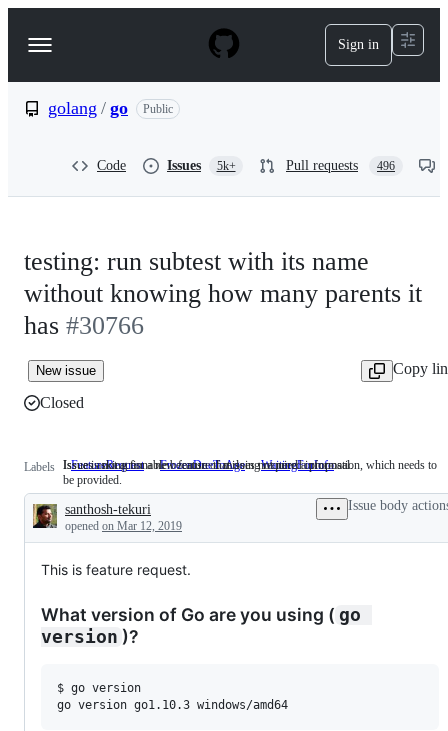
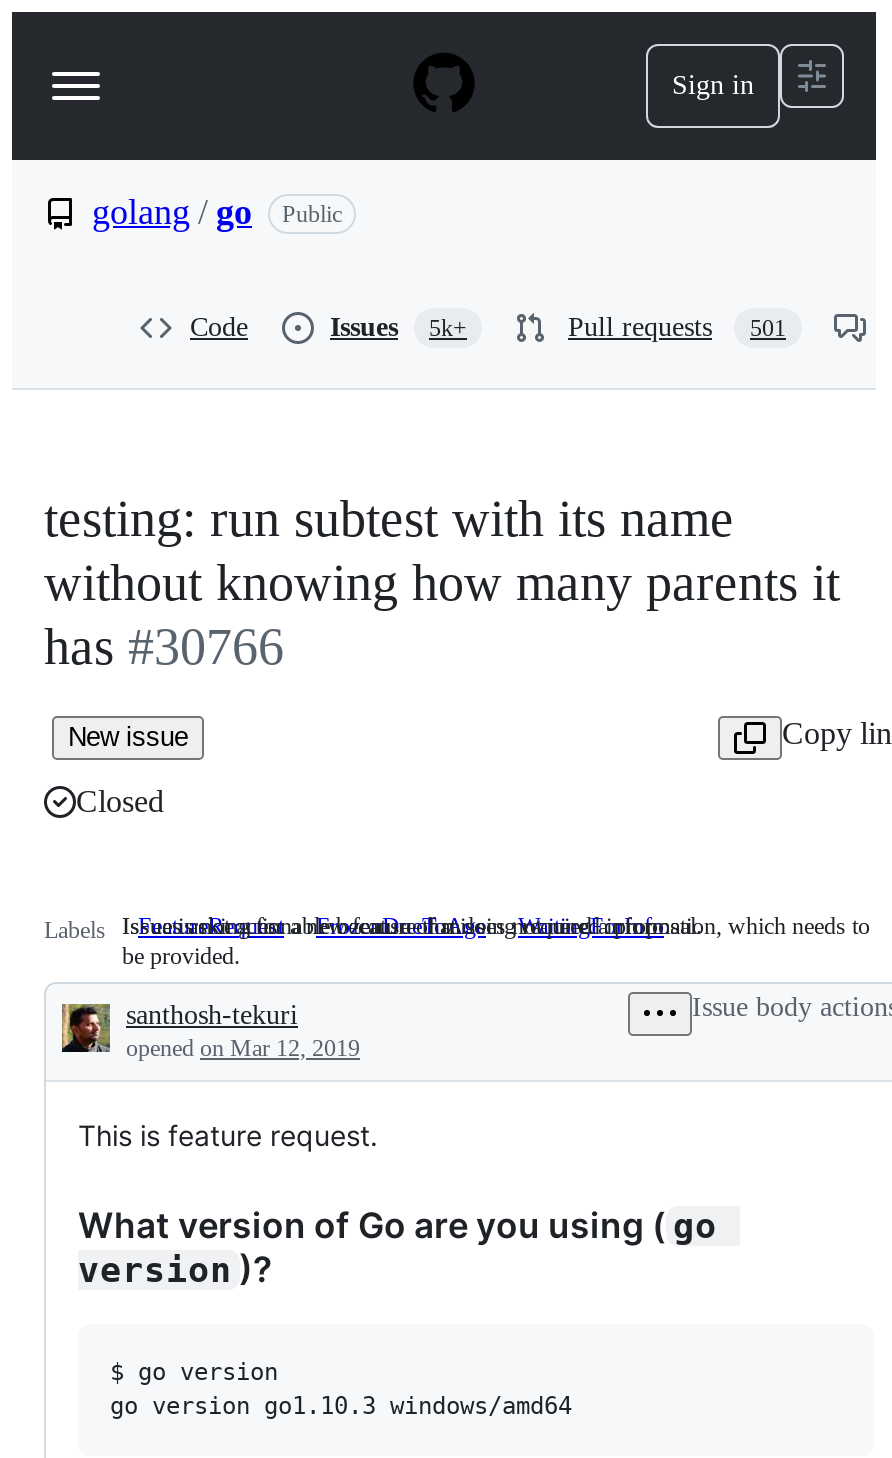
[286,158,395,173] Pull requests 496 -> [568,312,786,342] Pull requests 501

